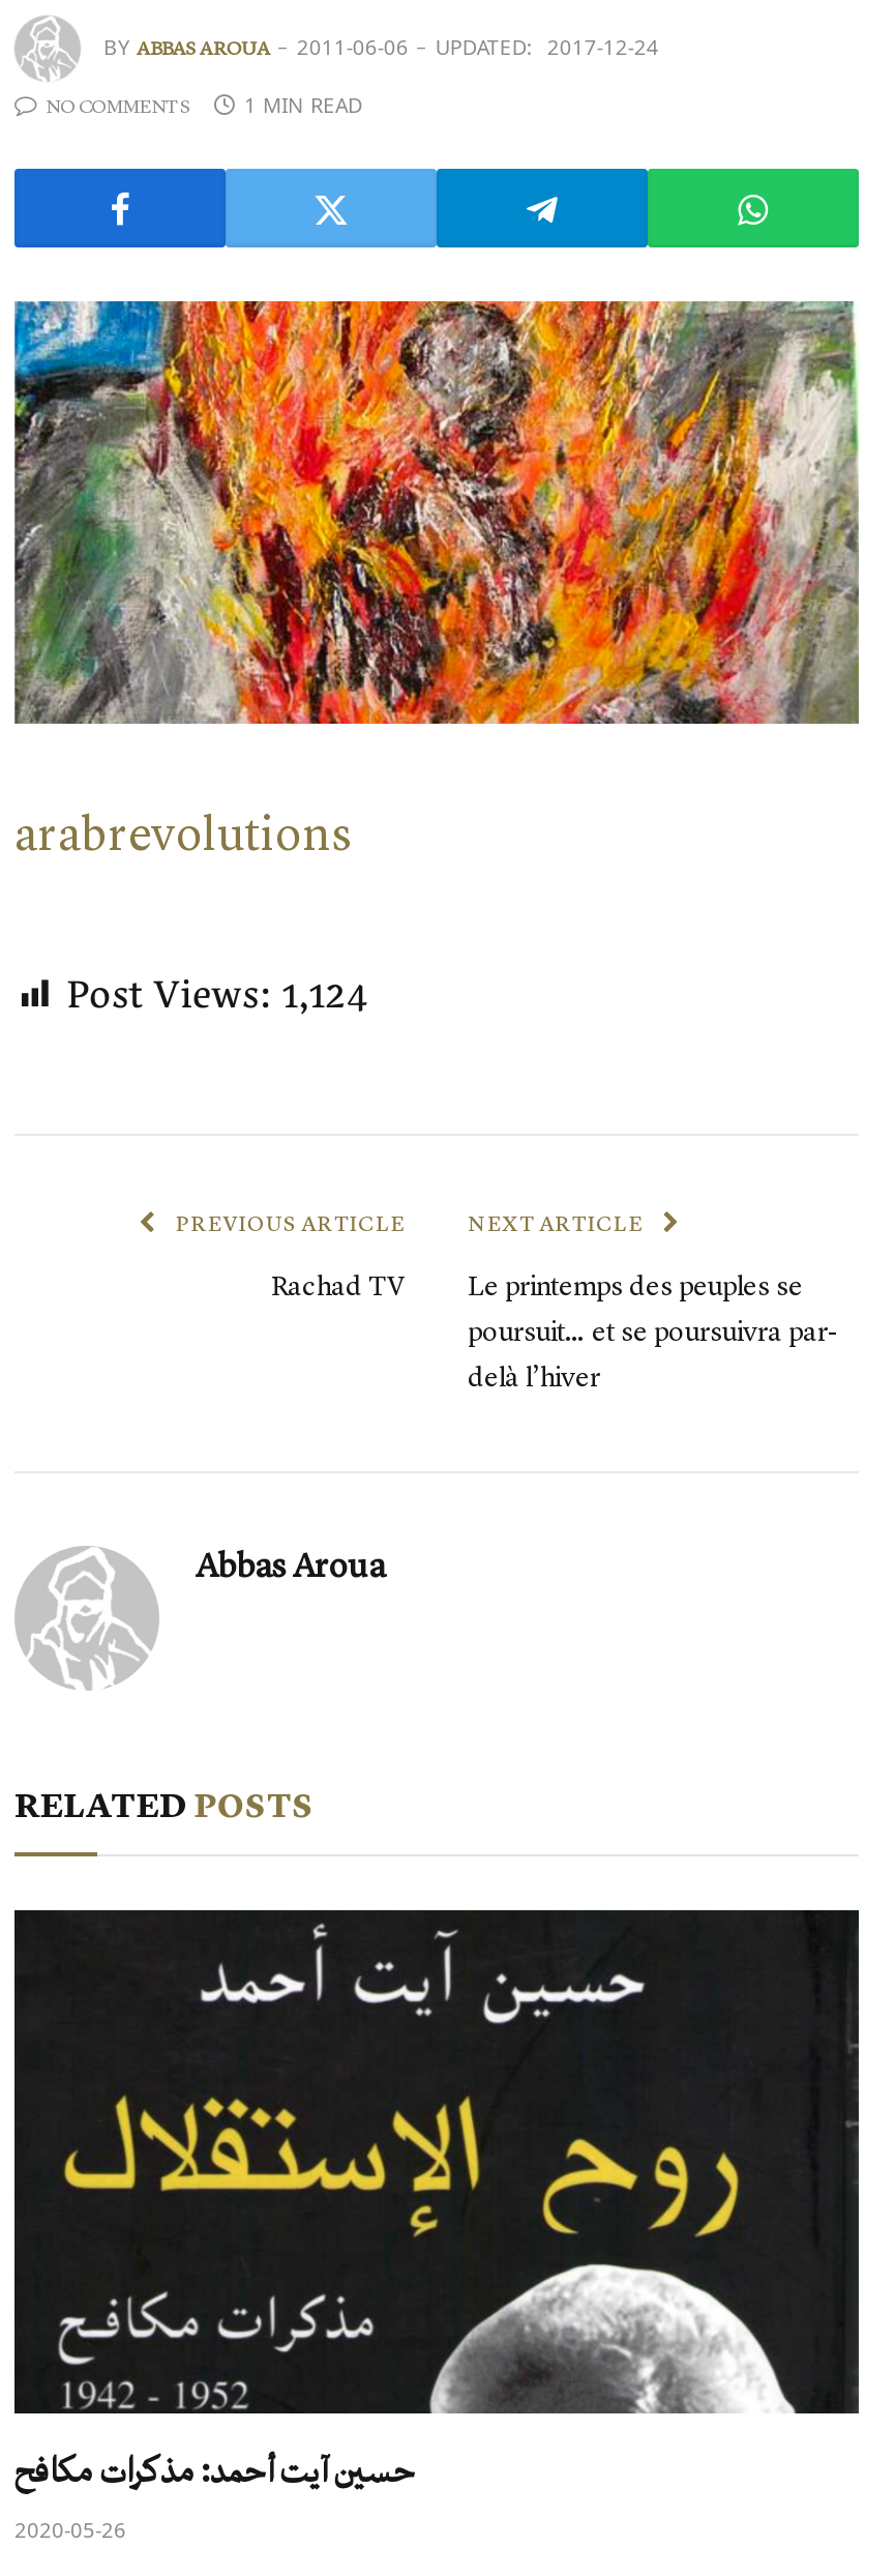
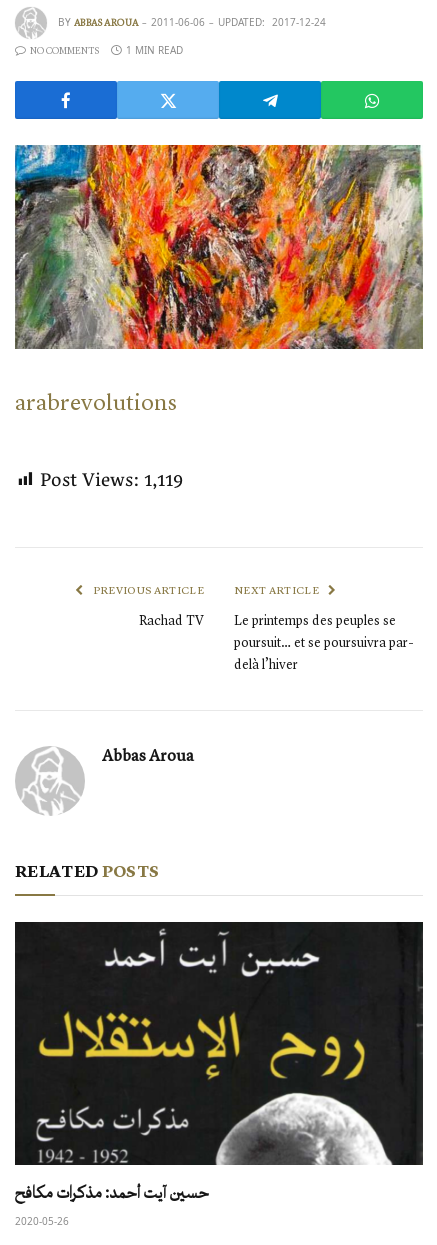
[66,962,368,1032] Post Views: 1,124 -> [40,464,184,498] Post Views: 1,119

